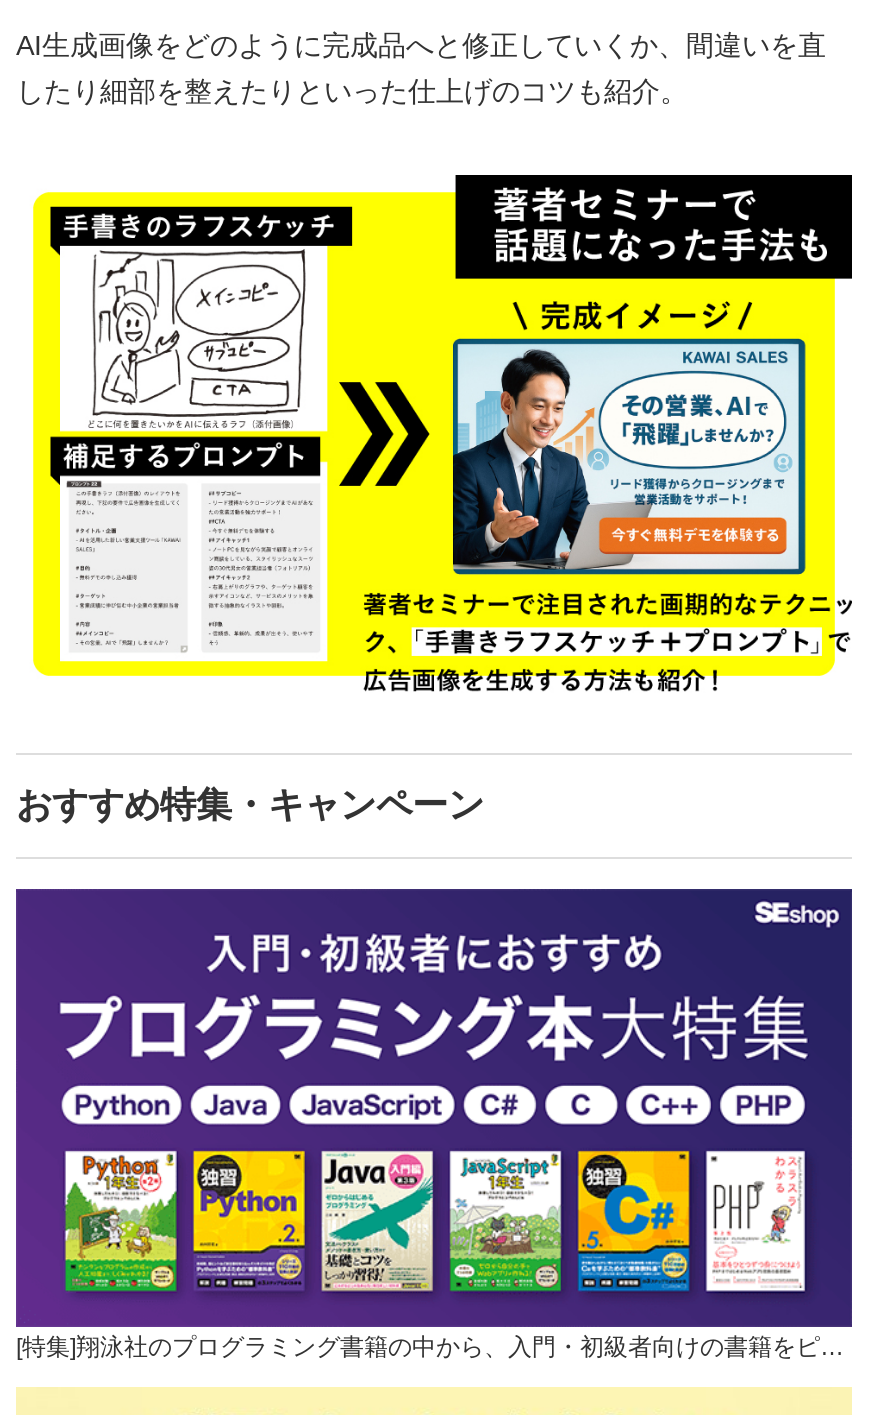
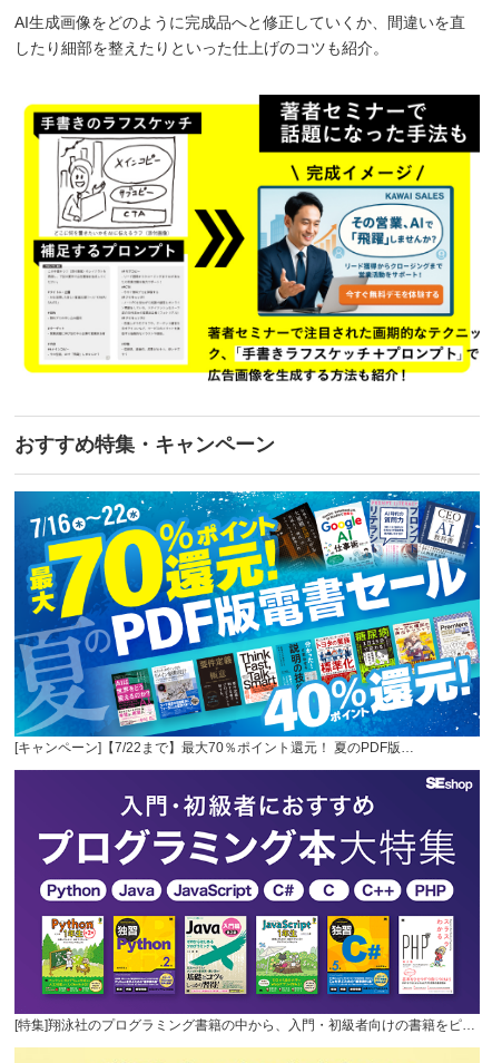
none -> [13,490,481,755] [image] | [キャンペーン]【7/22まで】最大70％ポイント還元！ 夏のPDF版…

